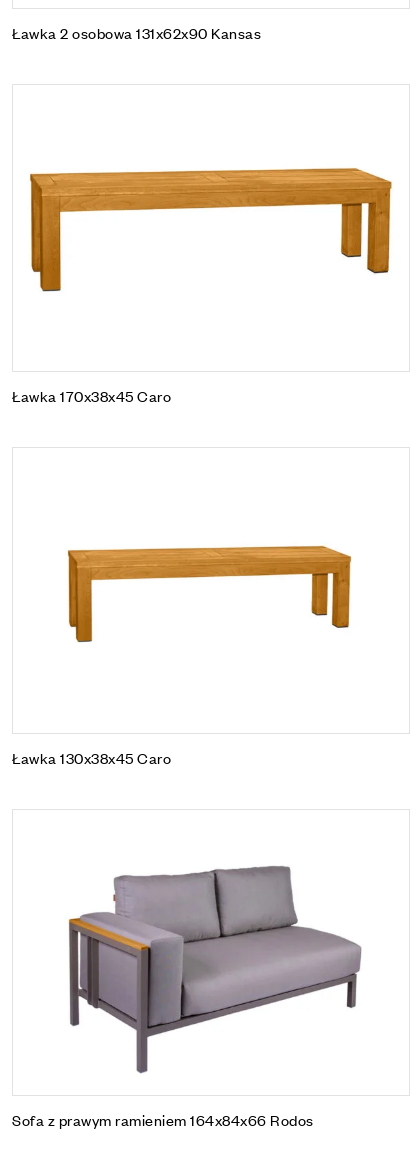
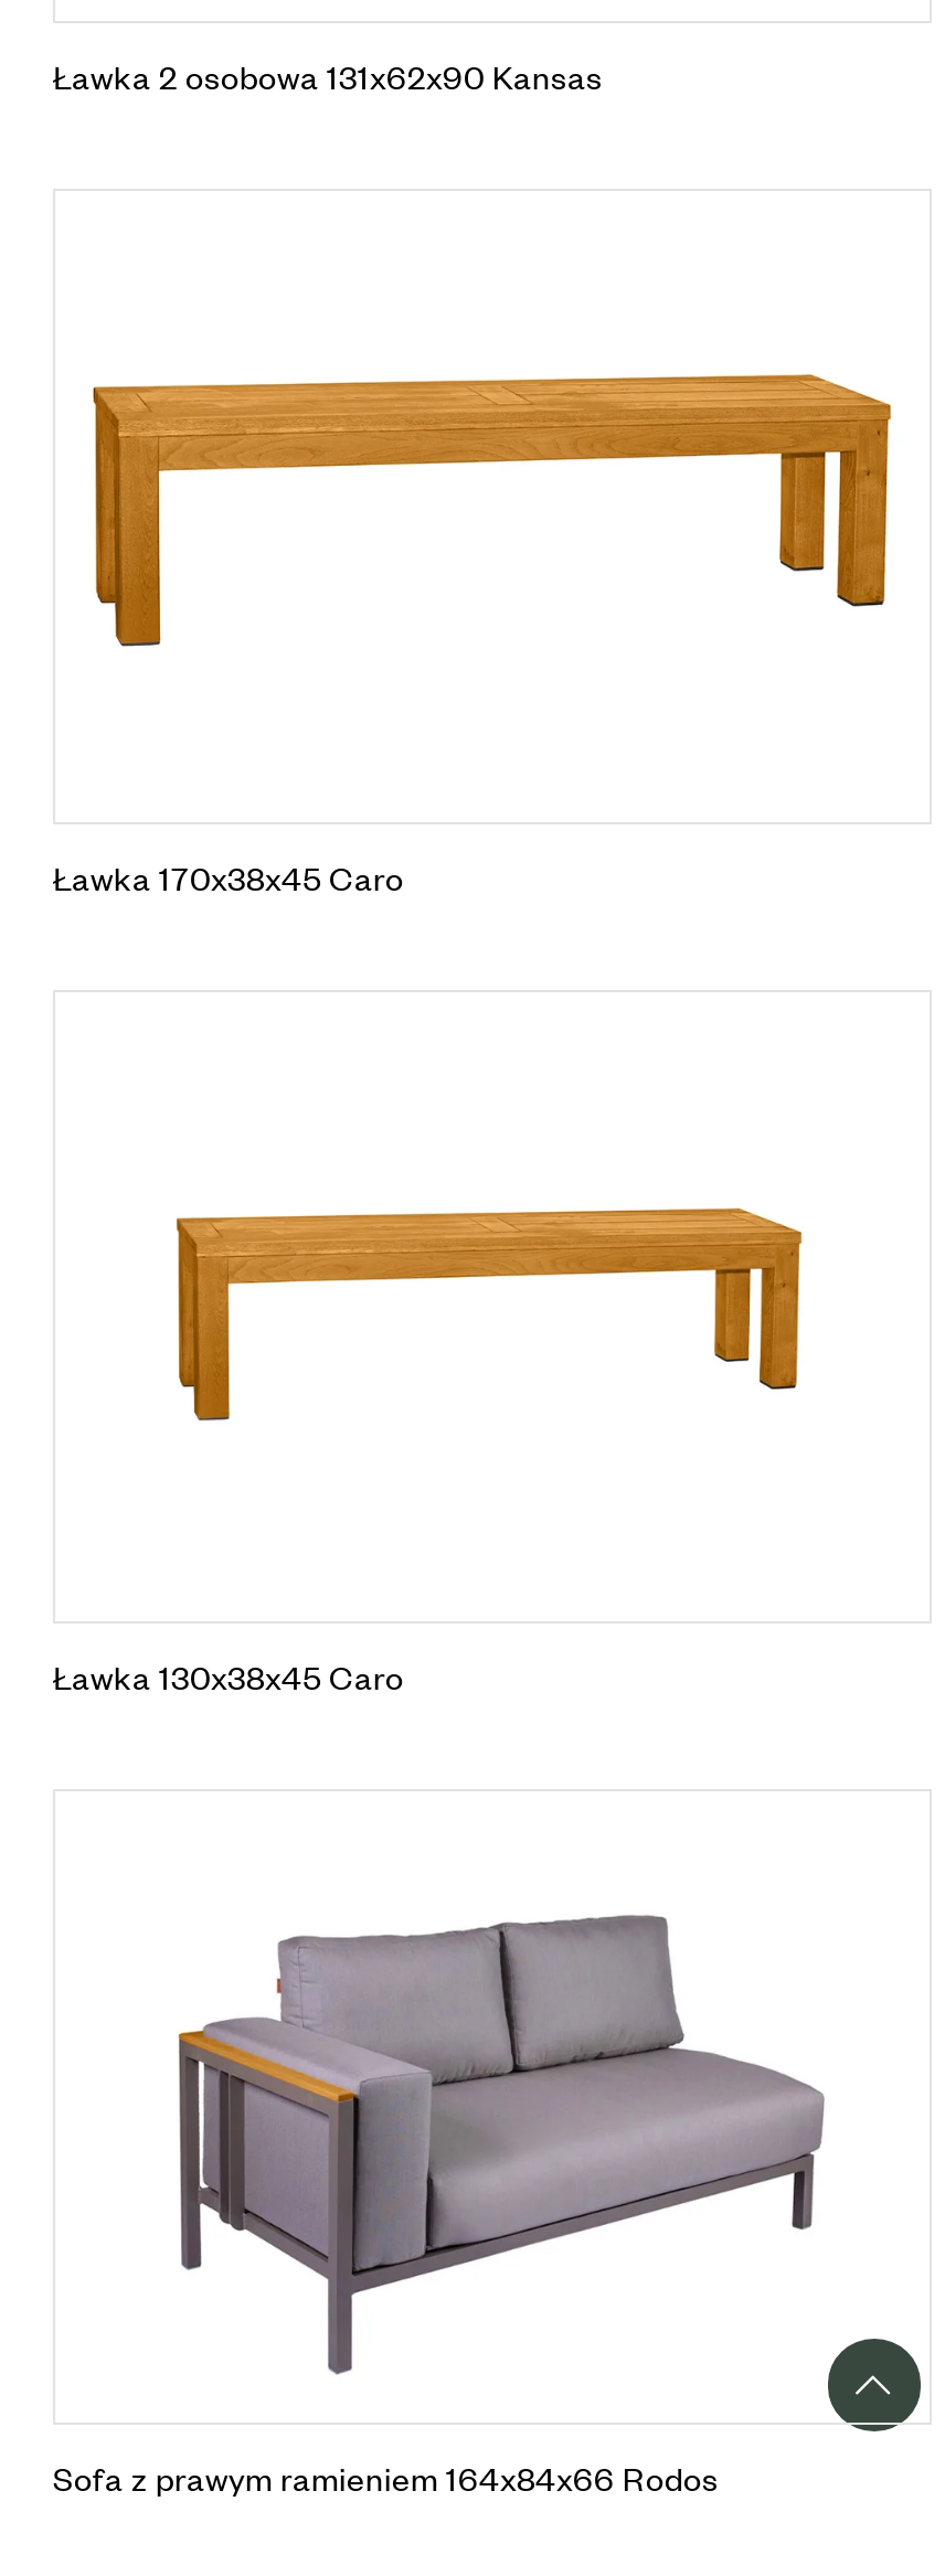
none -> [826,2337,923,2434] [image]

